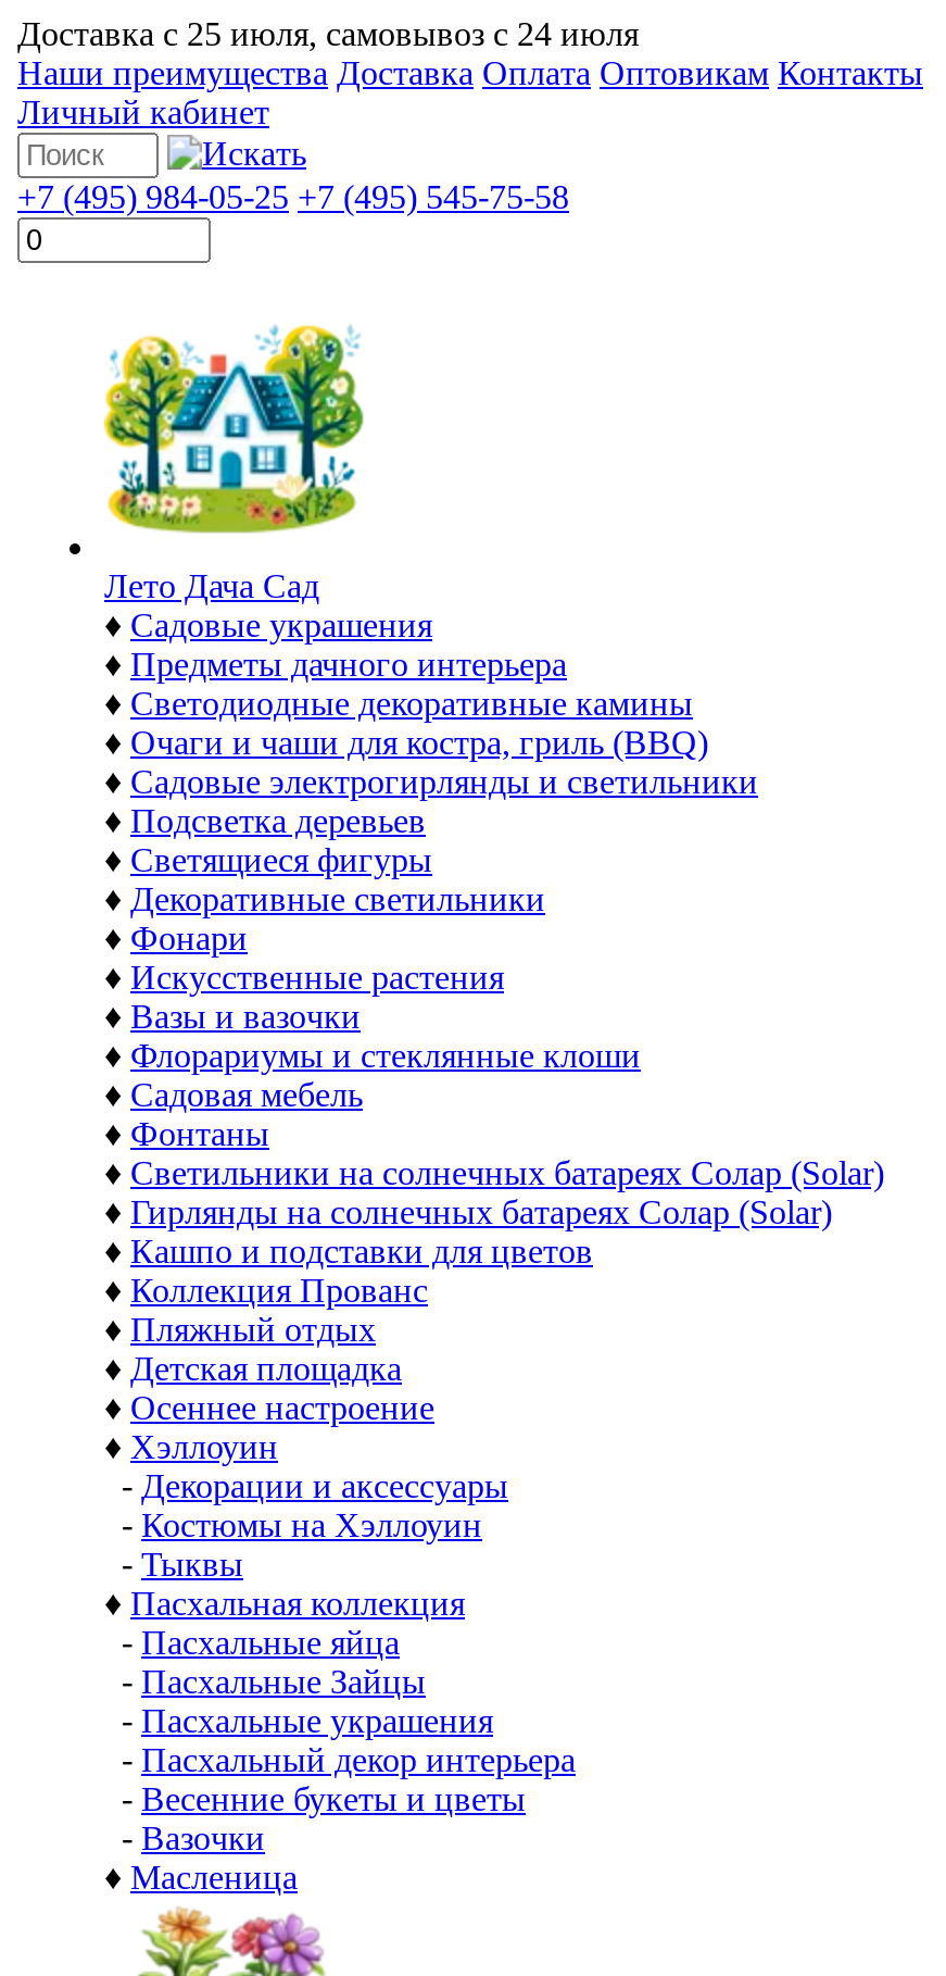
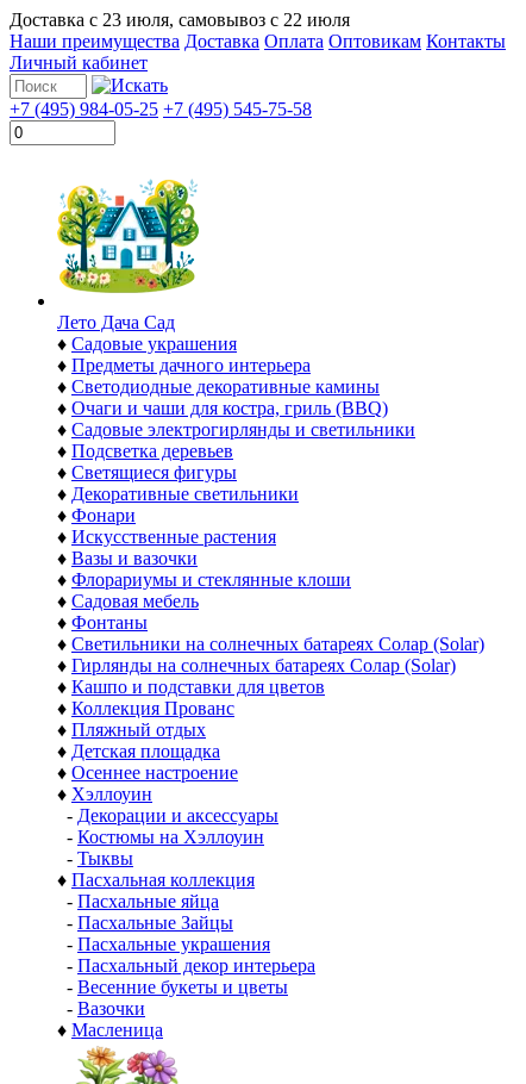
[17,15,639,52] Доставка с 25 июля, самовывоз с 24 июля -> [10,10,350,30] Доставка с 23 июля, самовывоз с 22 июля

